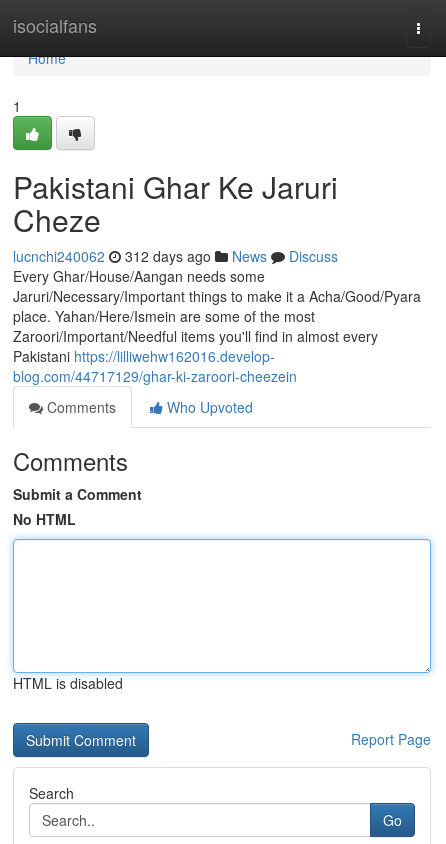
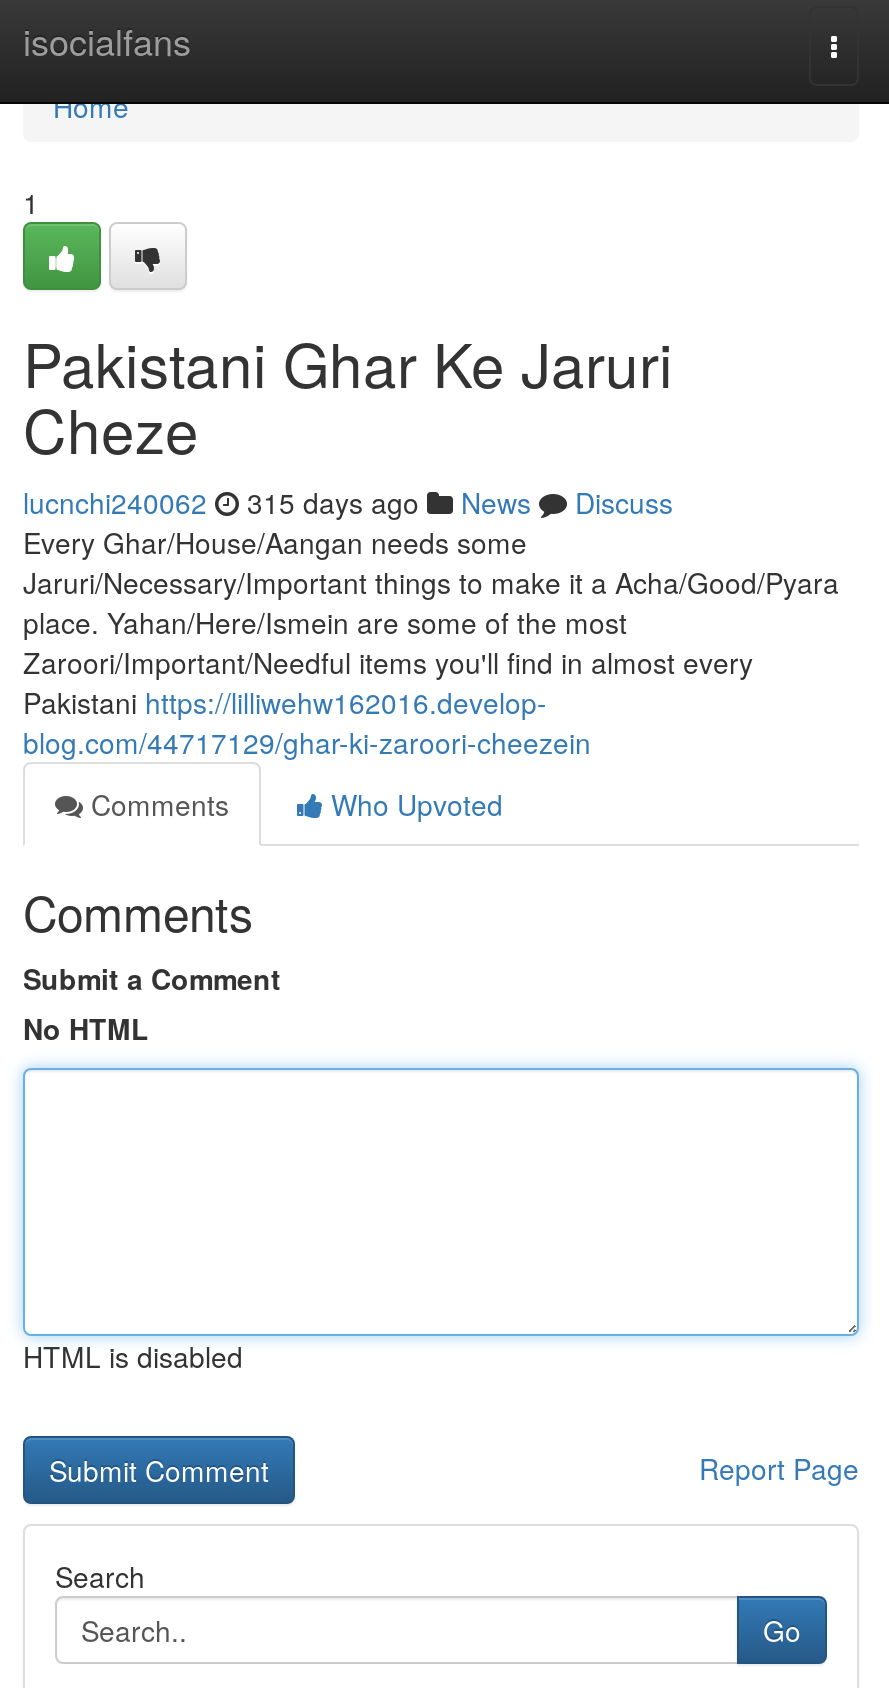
[13,246,338,266] lucnchi240062 312 days ago News Discuss -> [23,482,673,522] lucnchi240062 315 days ago News Discuss

